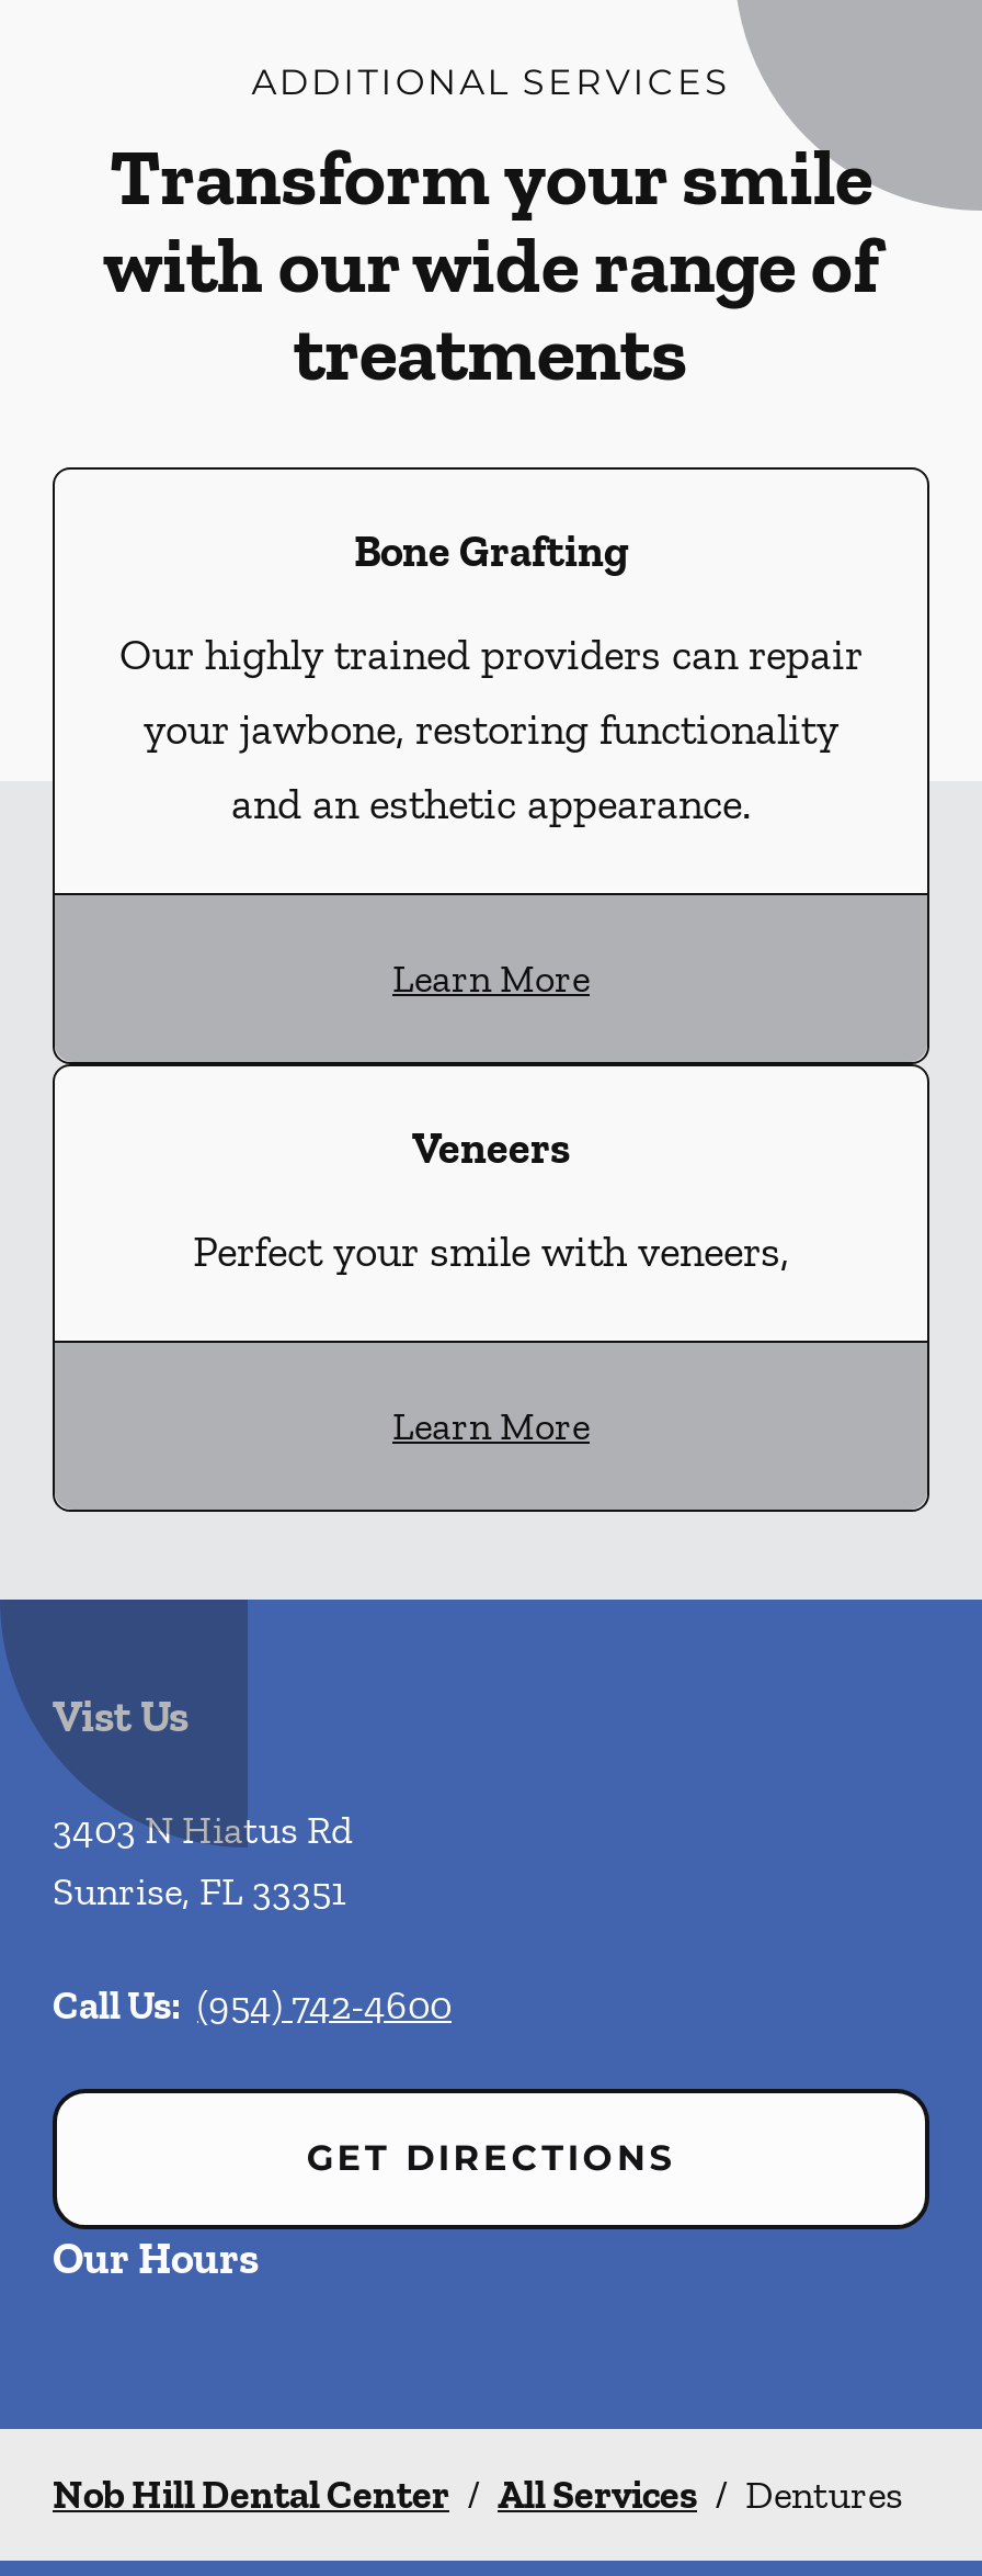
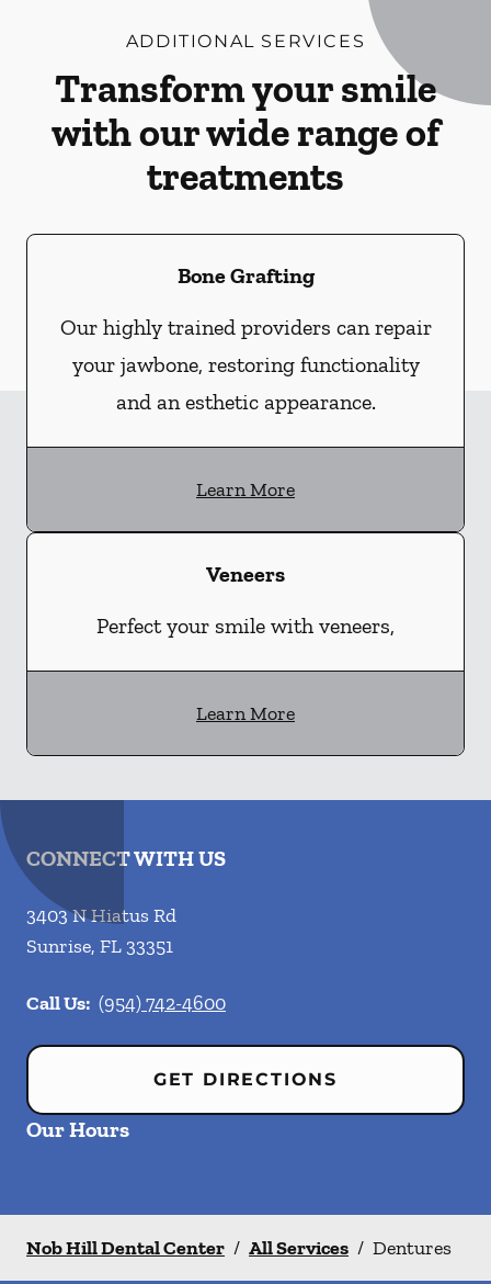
[53,1690,189,1742] Vist Us -> [26,845,226,871] CONNECT WITH US

